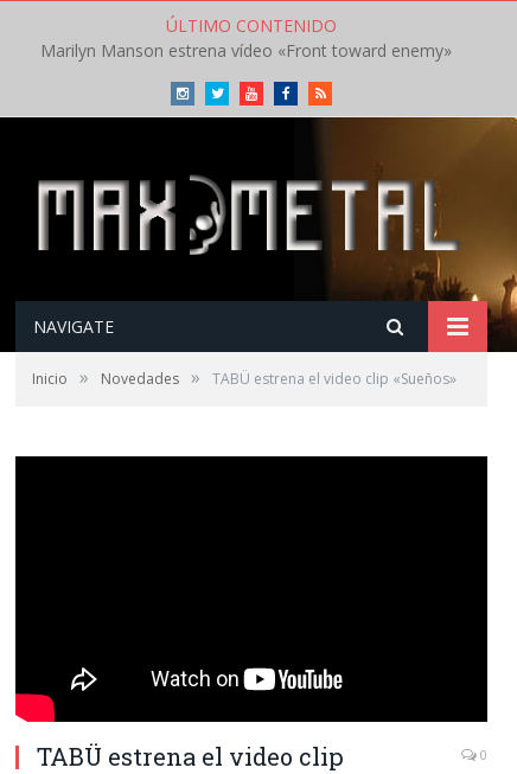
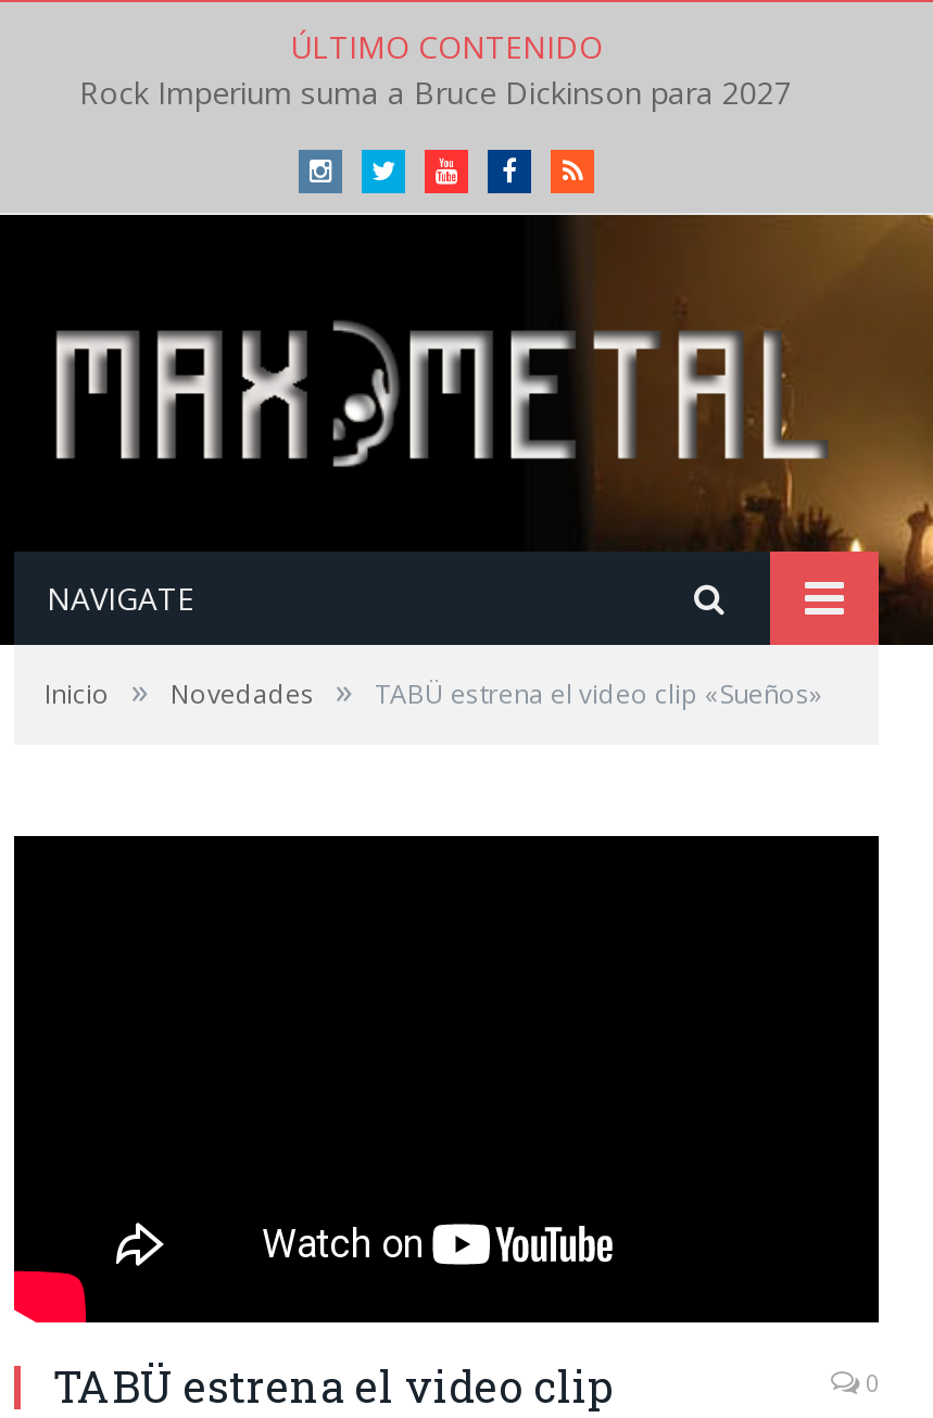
[40,39,451,62] Marilyn Manson estrena vídeo «Front toward enemy» -> [79,72,792,113] Rock Imperium suma a Bruce Dickinson para 2027

